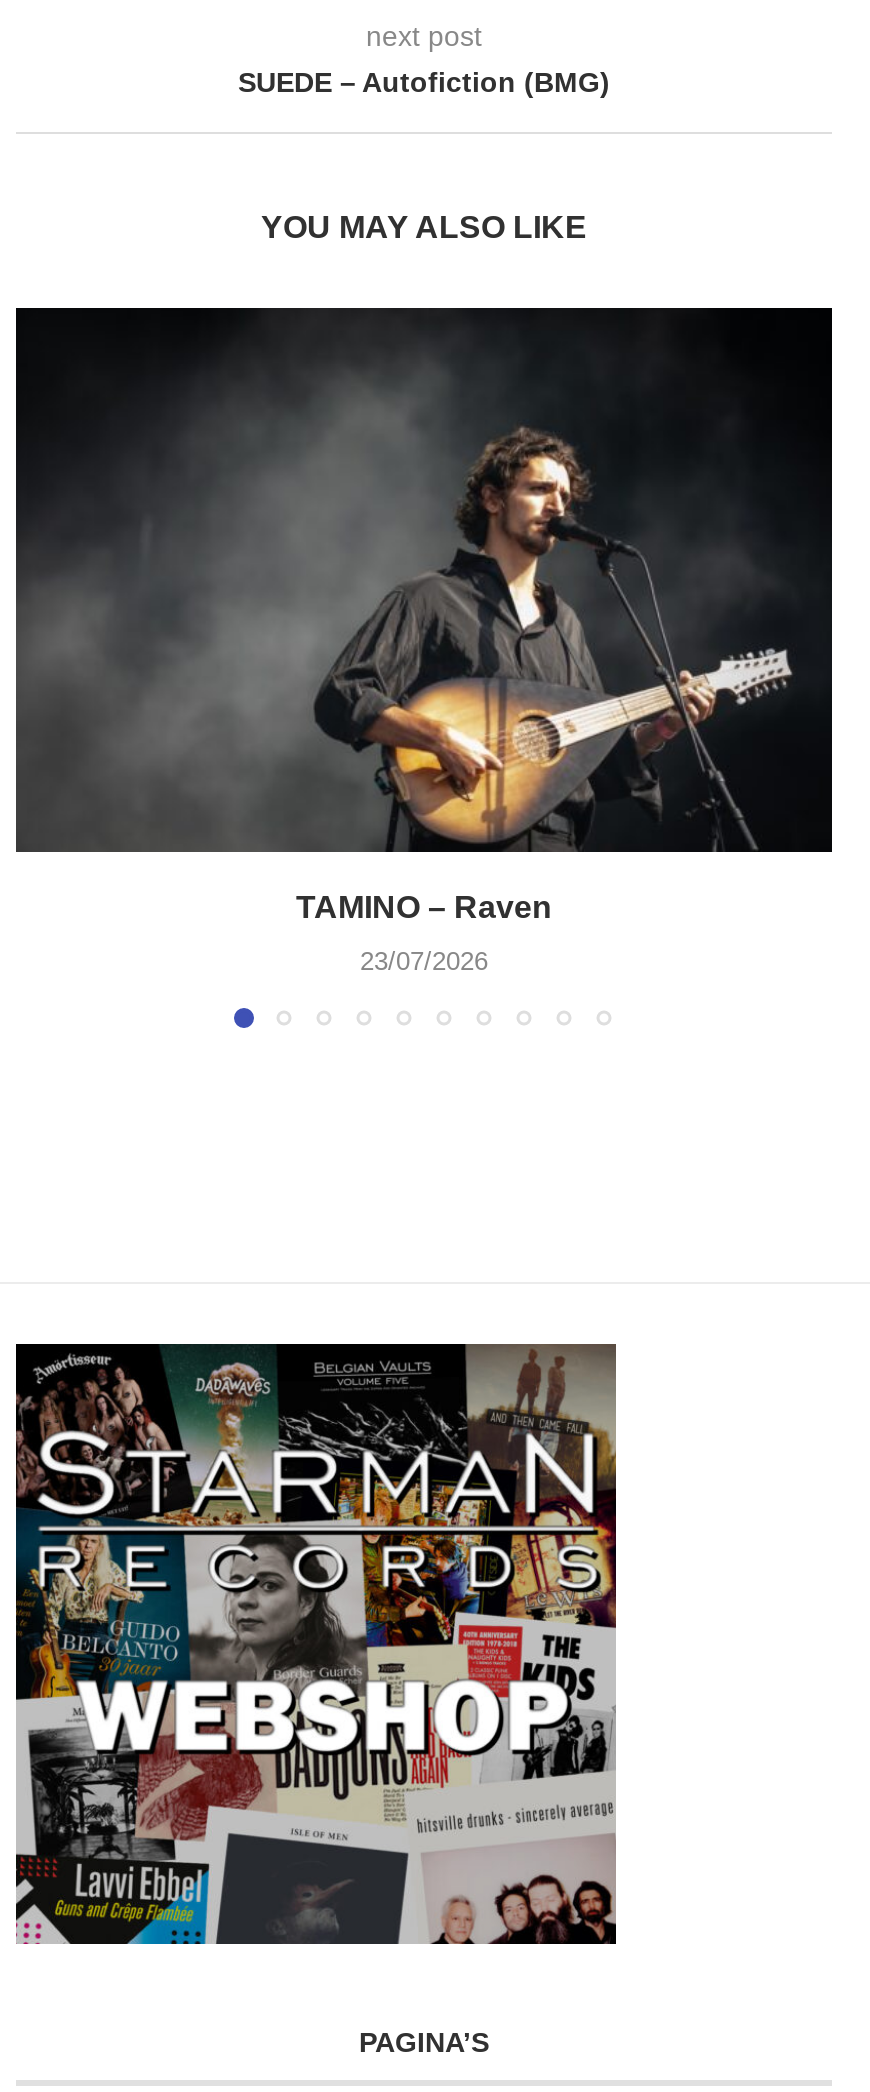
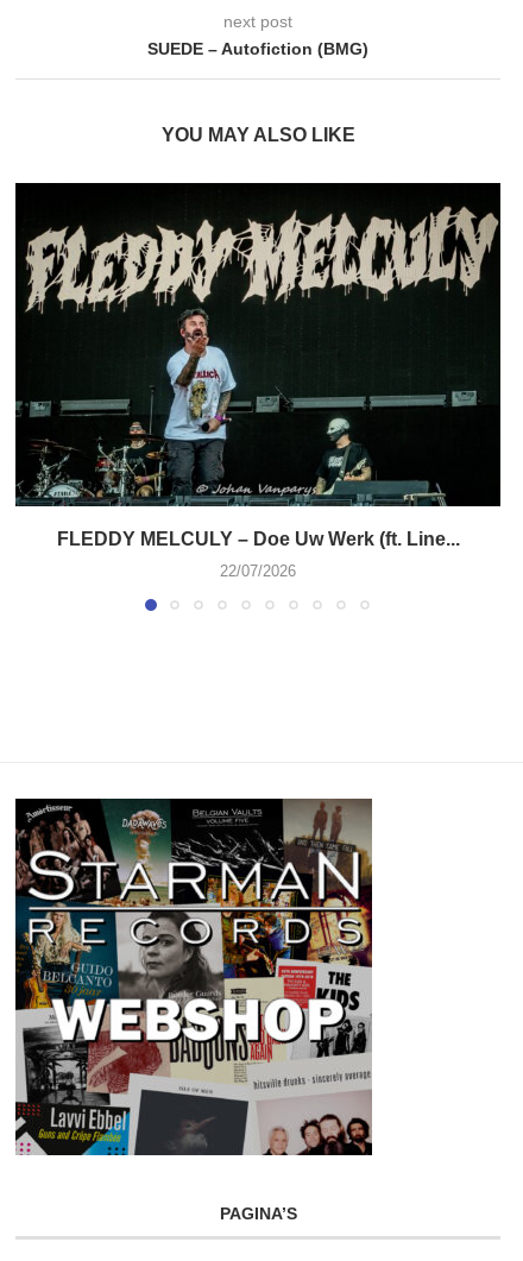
[16,310,830,925] [image] | TAMINO – Raven -> [17,185,499,550] [image] | FLEDDY MELCULY – Doe Uw Werk (ft. Line...
[360,947,488,977] 23/07/2026 -> [220,563,296,580] 22/07/2026

